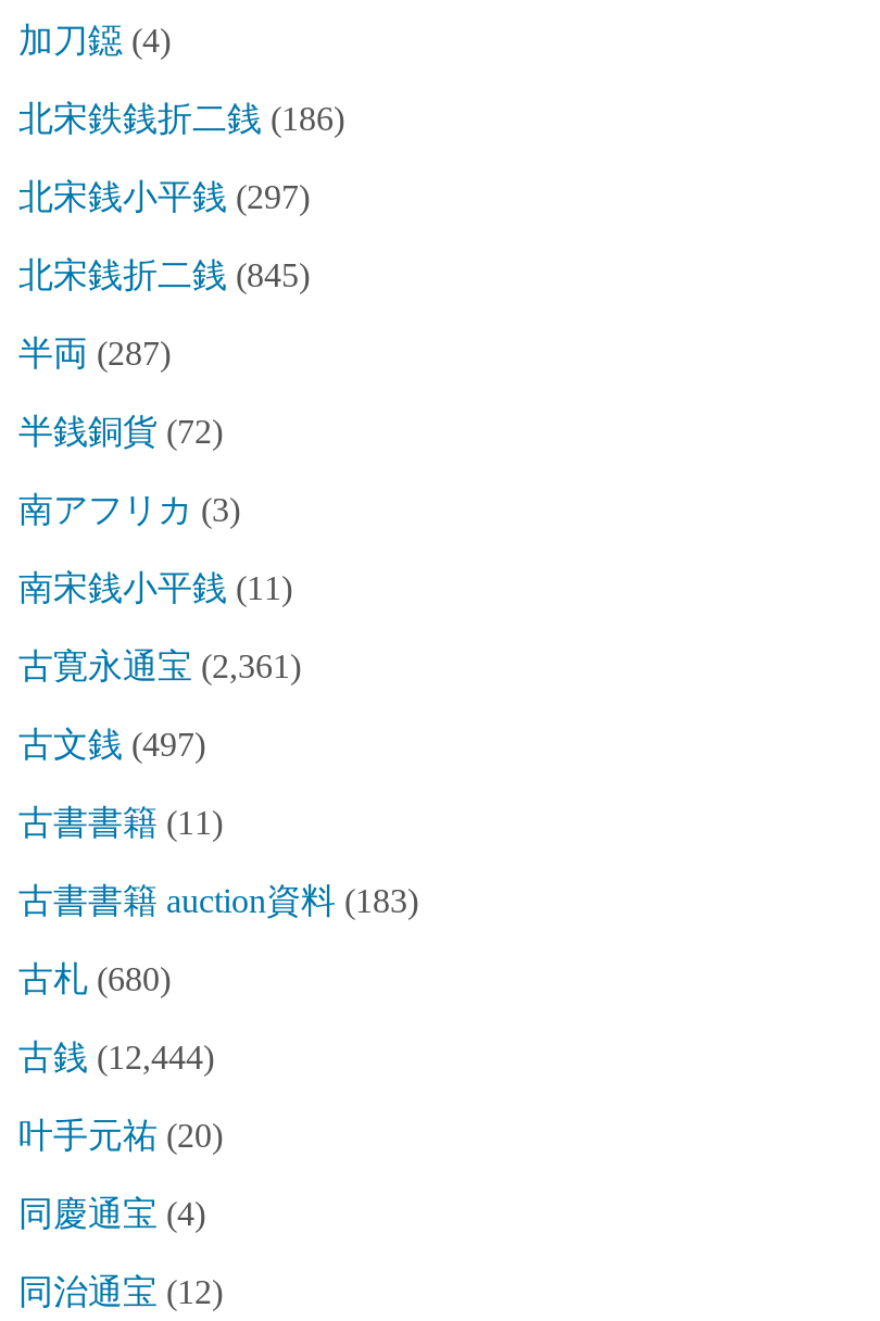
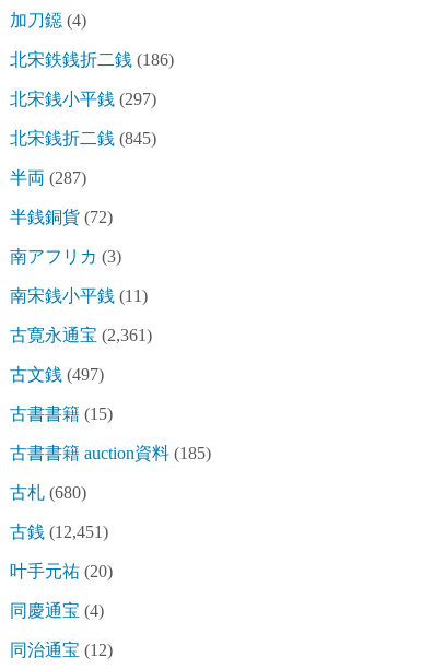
[18,804,223,841] 古書書籍(11) -> [10,405,113,423] 古書書籍(15)
[18,883,418,919] 古書書籍 auction資料(183) -> [10,444,211,463] 古書書籍 auction資料(185)
[18,1039,214,1076] 古銭(12,444) -> [10,523,108,541] 古銭(12,451)

